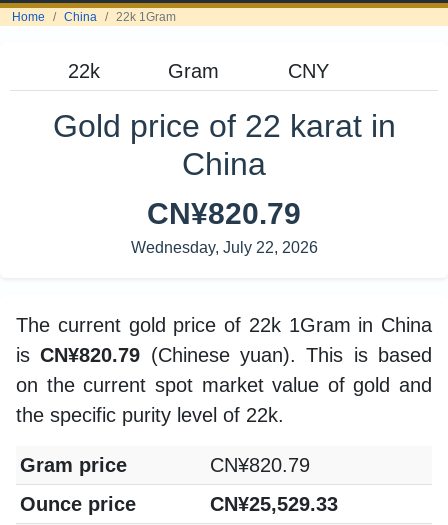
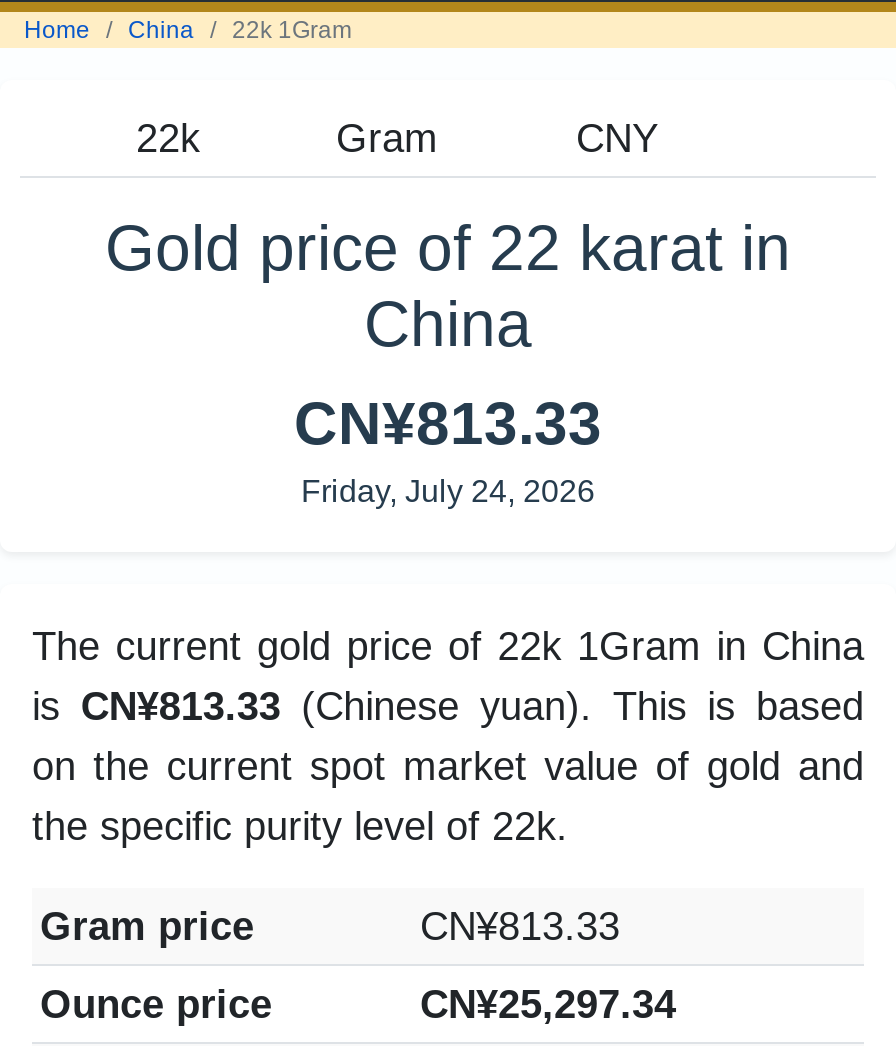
[130,197,317,256] CN¥820.79 | Wednesday, July 22, 2026 -> [294,390,602,508] CN¥813.33 | Friday, July 24, 2026
[16,344,432,366] is CN¥820.79 (Chinese yuan). This is based -> [32,684,864,728] is CN¥813.33 (Chinese yuan). This is based
[210,454,310,476] CN¥820.79 -> [420,904,620,948] CN¥813.33
[210,493,338,515] CN¥25,529.33 -> [420,982,676,1026] CN¥25,297.34

